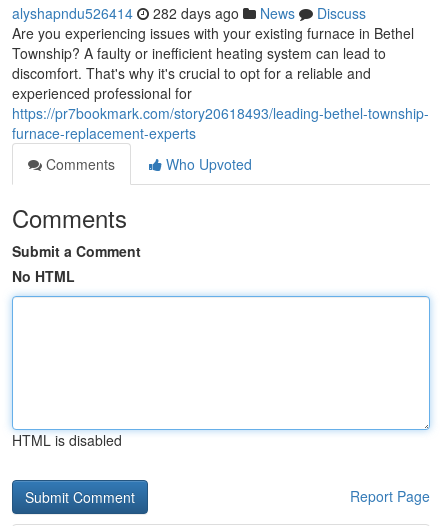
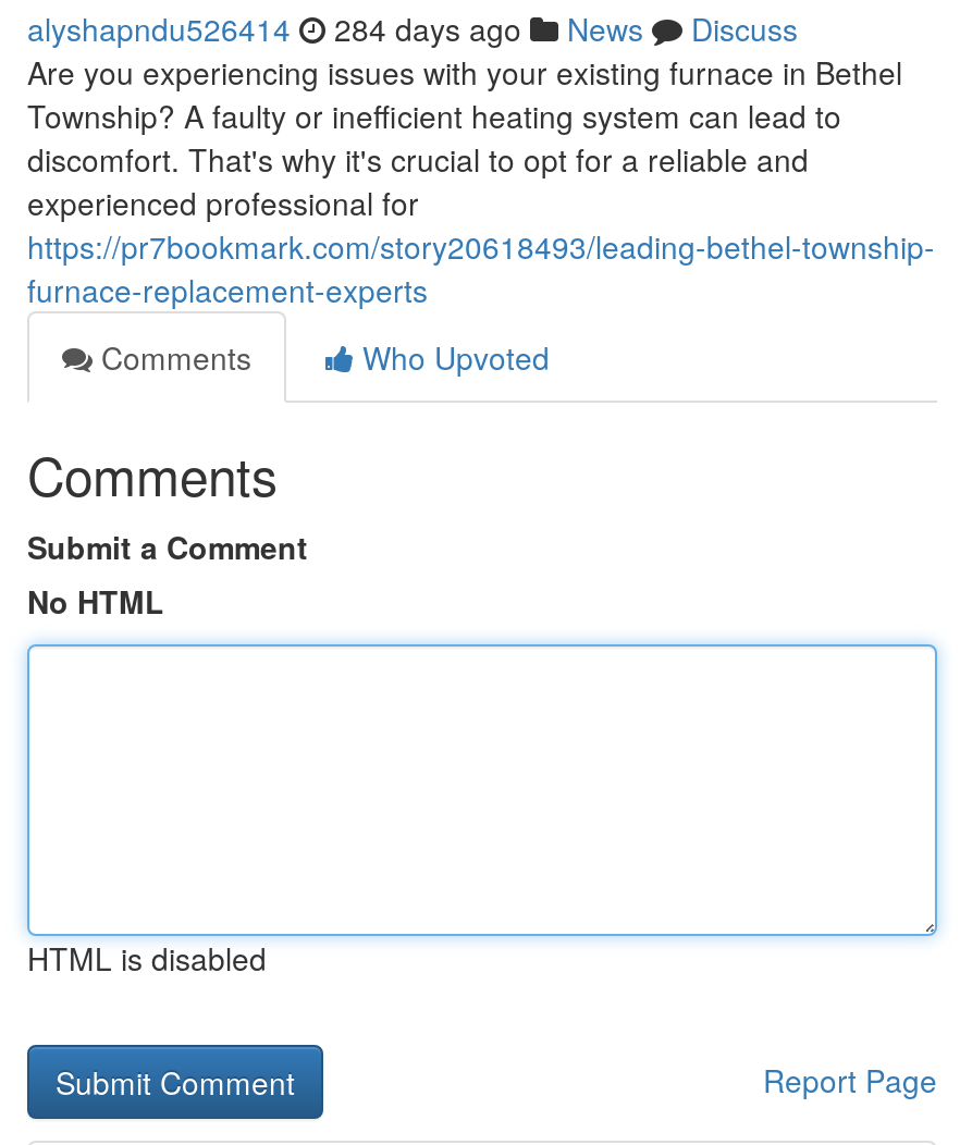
[12,3,366,23] alyshapndu526414 282 days ago News Discuss -> [27,7,798,50] alyshapndu526414 284 days ago News Discuss

